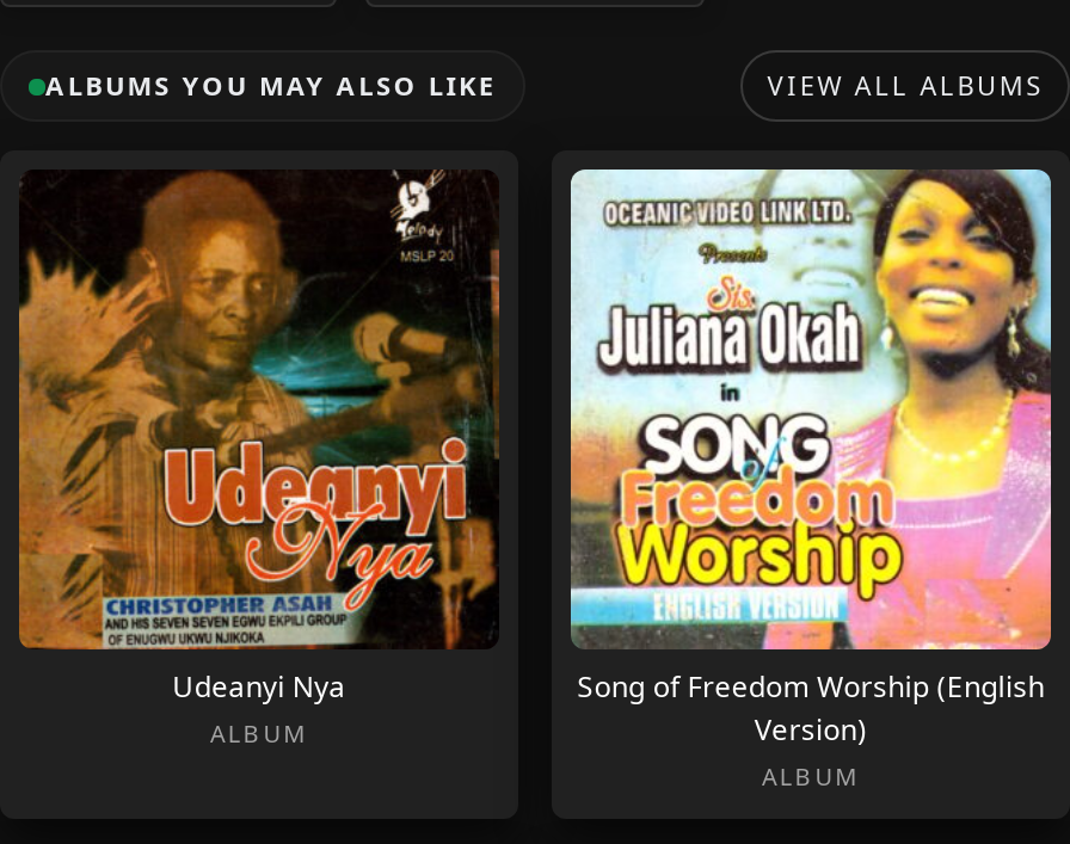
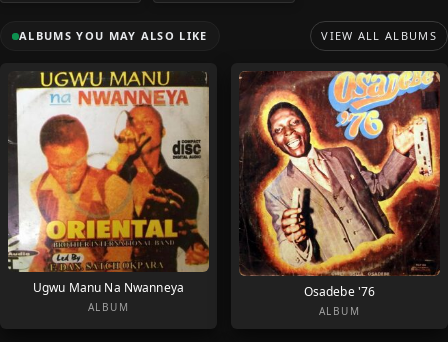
[17,170,499,707] [image] | Udeanyi Nya -> [7,70,210,296] [image] | Ugwu Manu Na Nwanneya
[568,167,1053,750] [image] | Song of Freedom Worship (English | Version) -> [239,70,441,300] [image] | Osadebe '76

